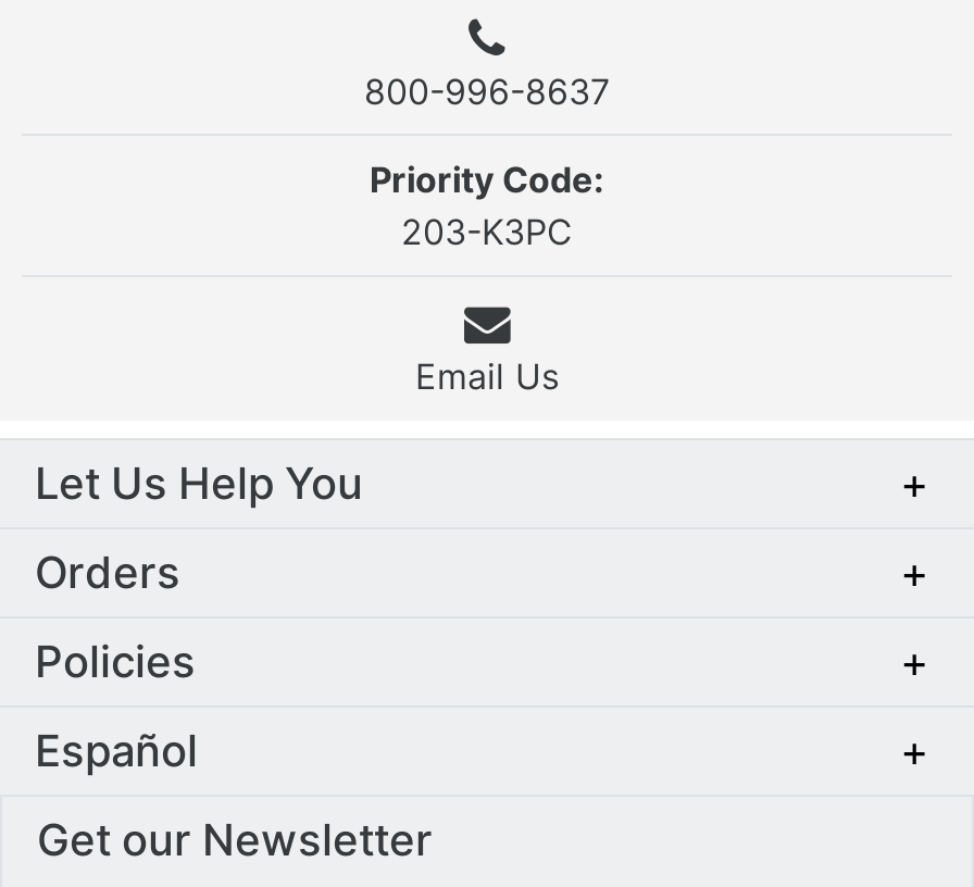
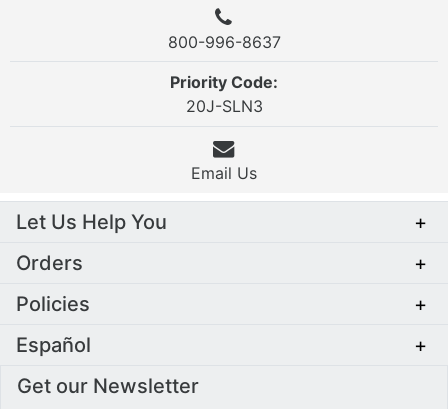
[401,210,573,254] 203-K3PC -> [185,96,262,116] 20J-SLN3

